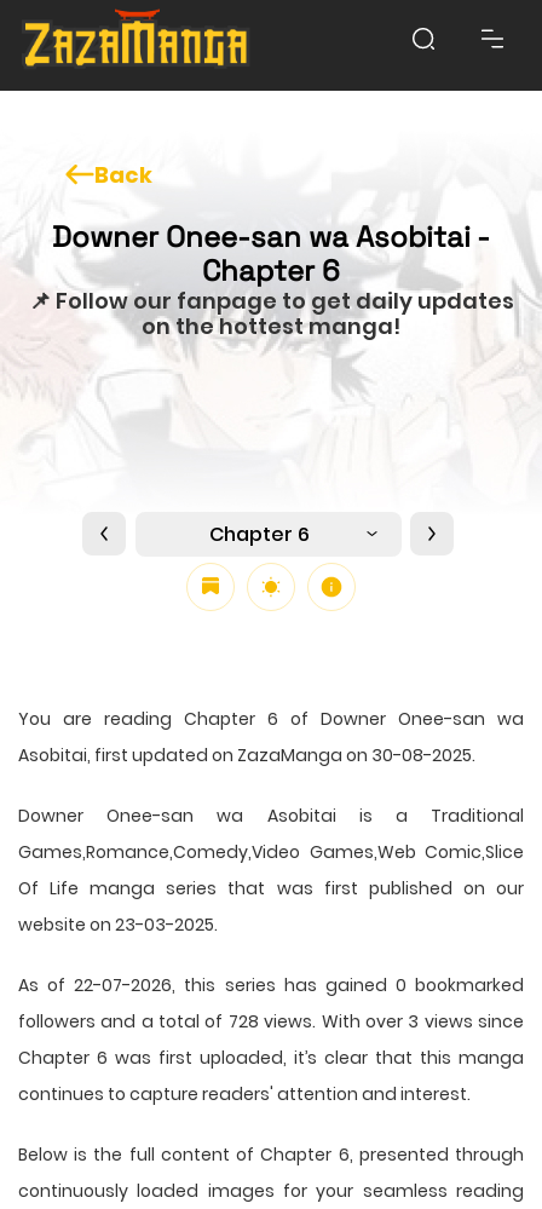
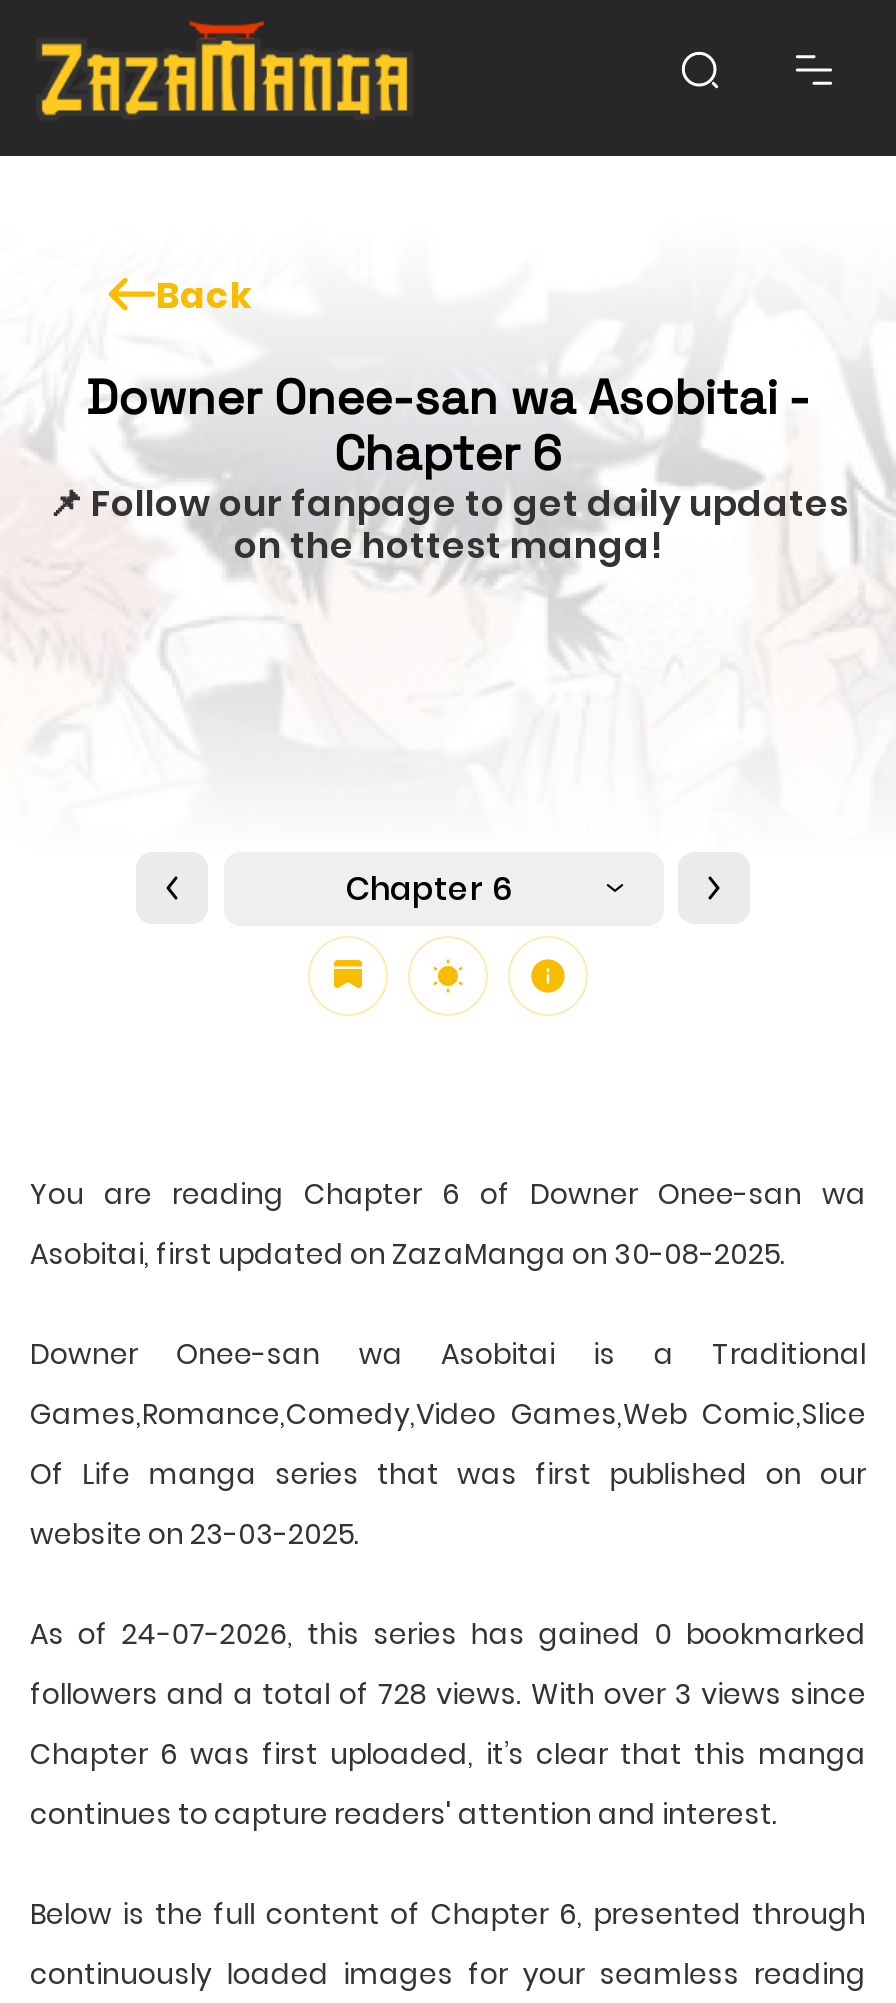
[18,973,524,997] As of 22-07-2026, this series has gained 0 bookmarked -> [30,1614,866,1654] As of 24-07-2026, this series has gained 0 bookmarked

